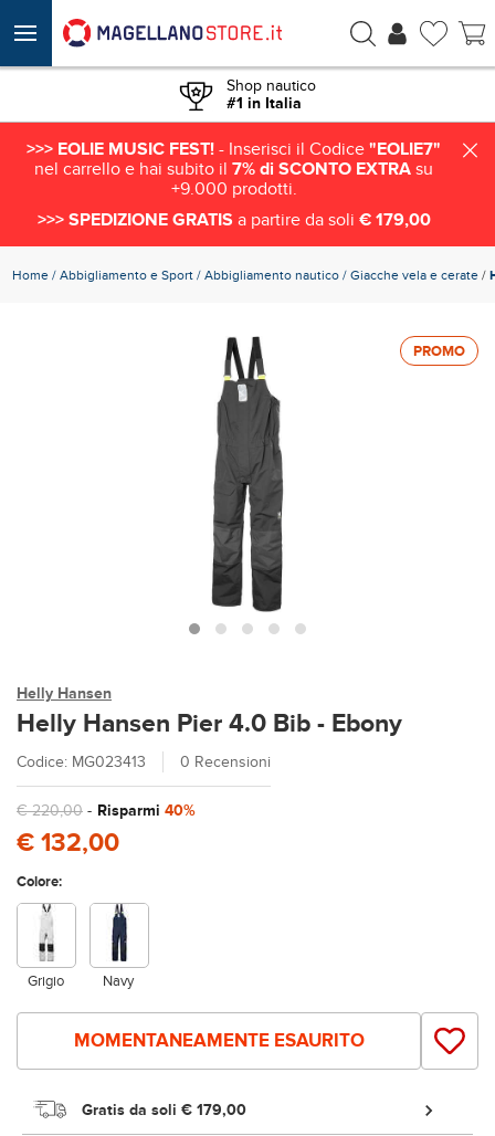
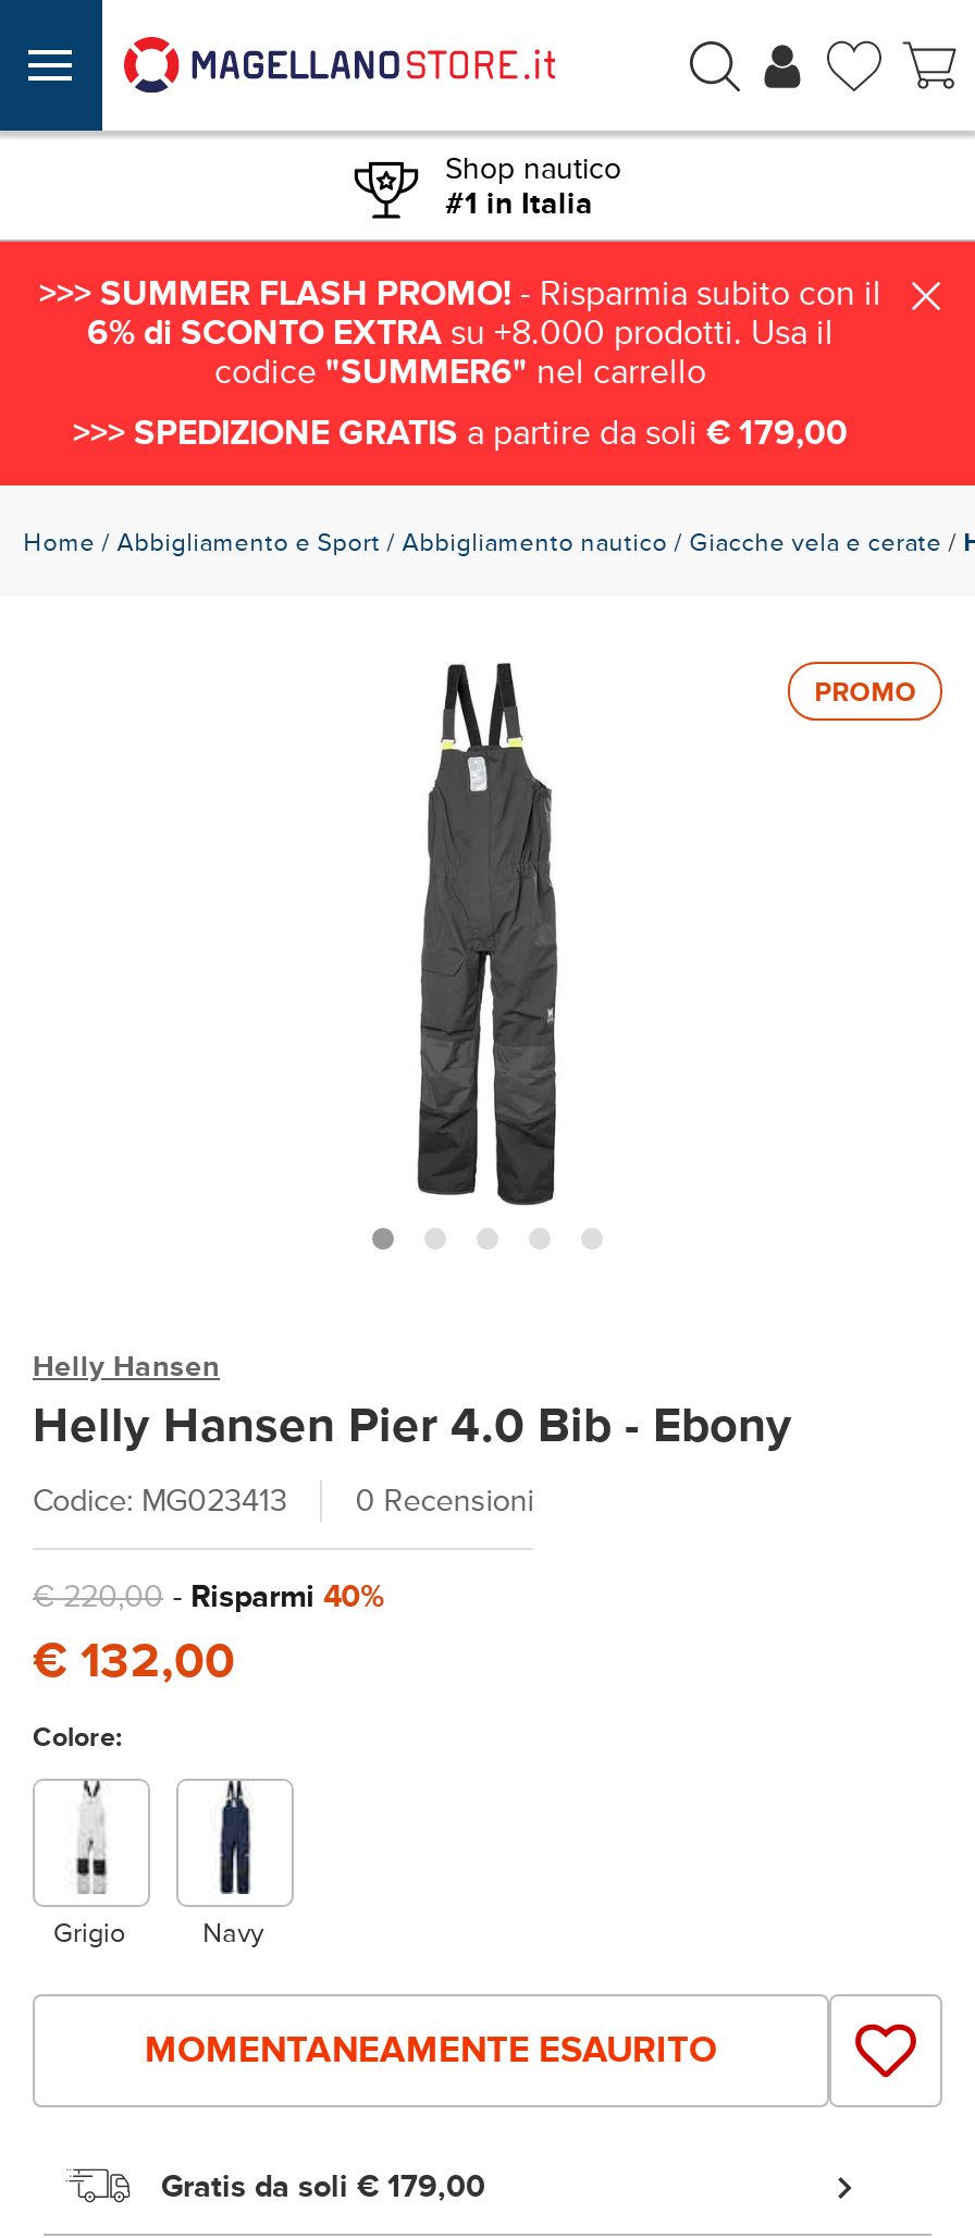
[27,138,441,200] >>> EOLIE MUSIC FEST! - Inserisci il Codice "EOLIE7" | nel carrello e hai subito il 7% di SCONTO EXTRA su | +9.000 prodotti. -> [39,272,881,394] >>> SUMMER FLASH PROMO! - Risparmia subito con il | 6% di SCONTO EXTRA su +8.000 prodotti. Usa il | codice "SUMMER6" nel carrello

